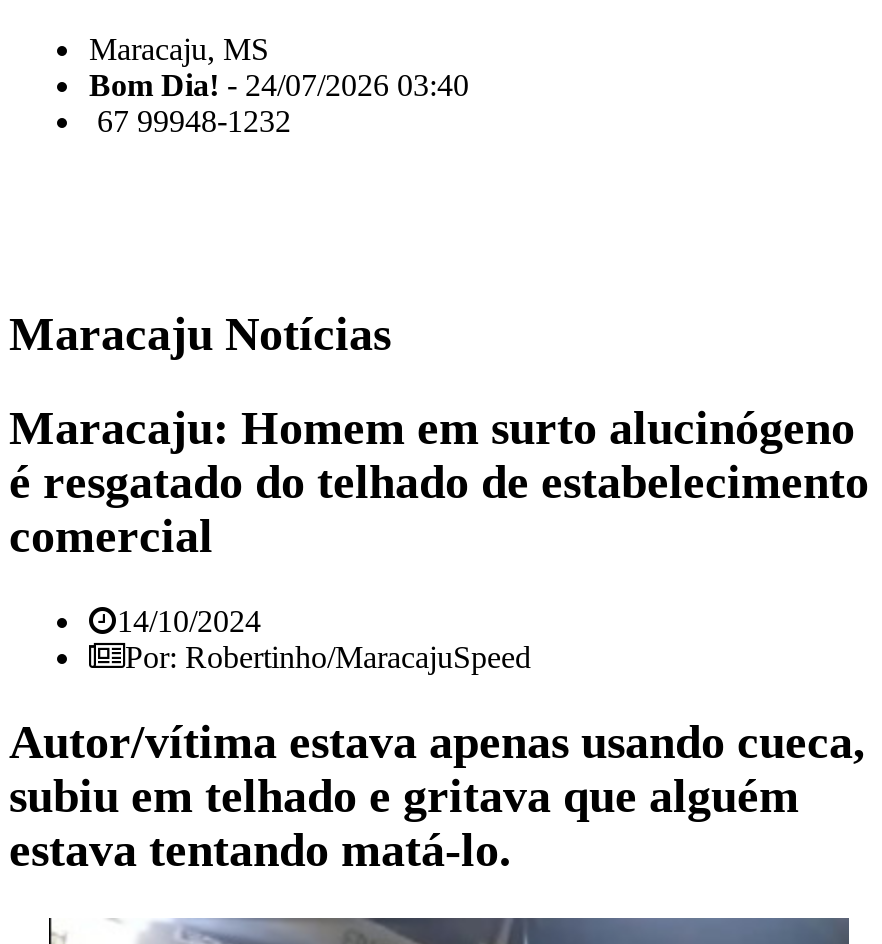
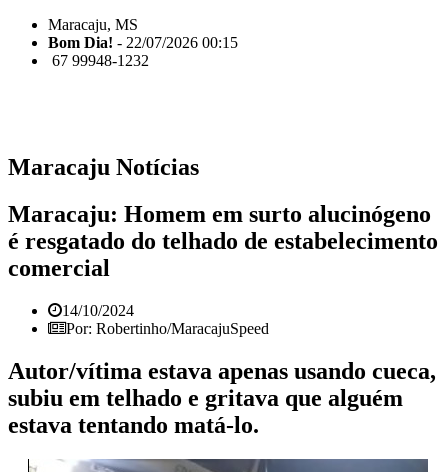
[89,68,469,102] Bom Dia! - 24/07/2026 03:40 -> [48,34,238,51] Bom Dia! - 22/07/2026 00:15

